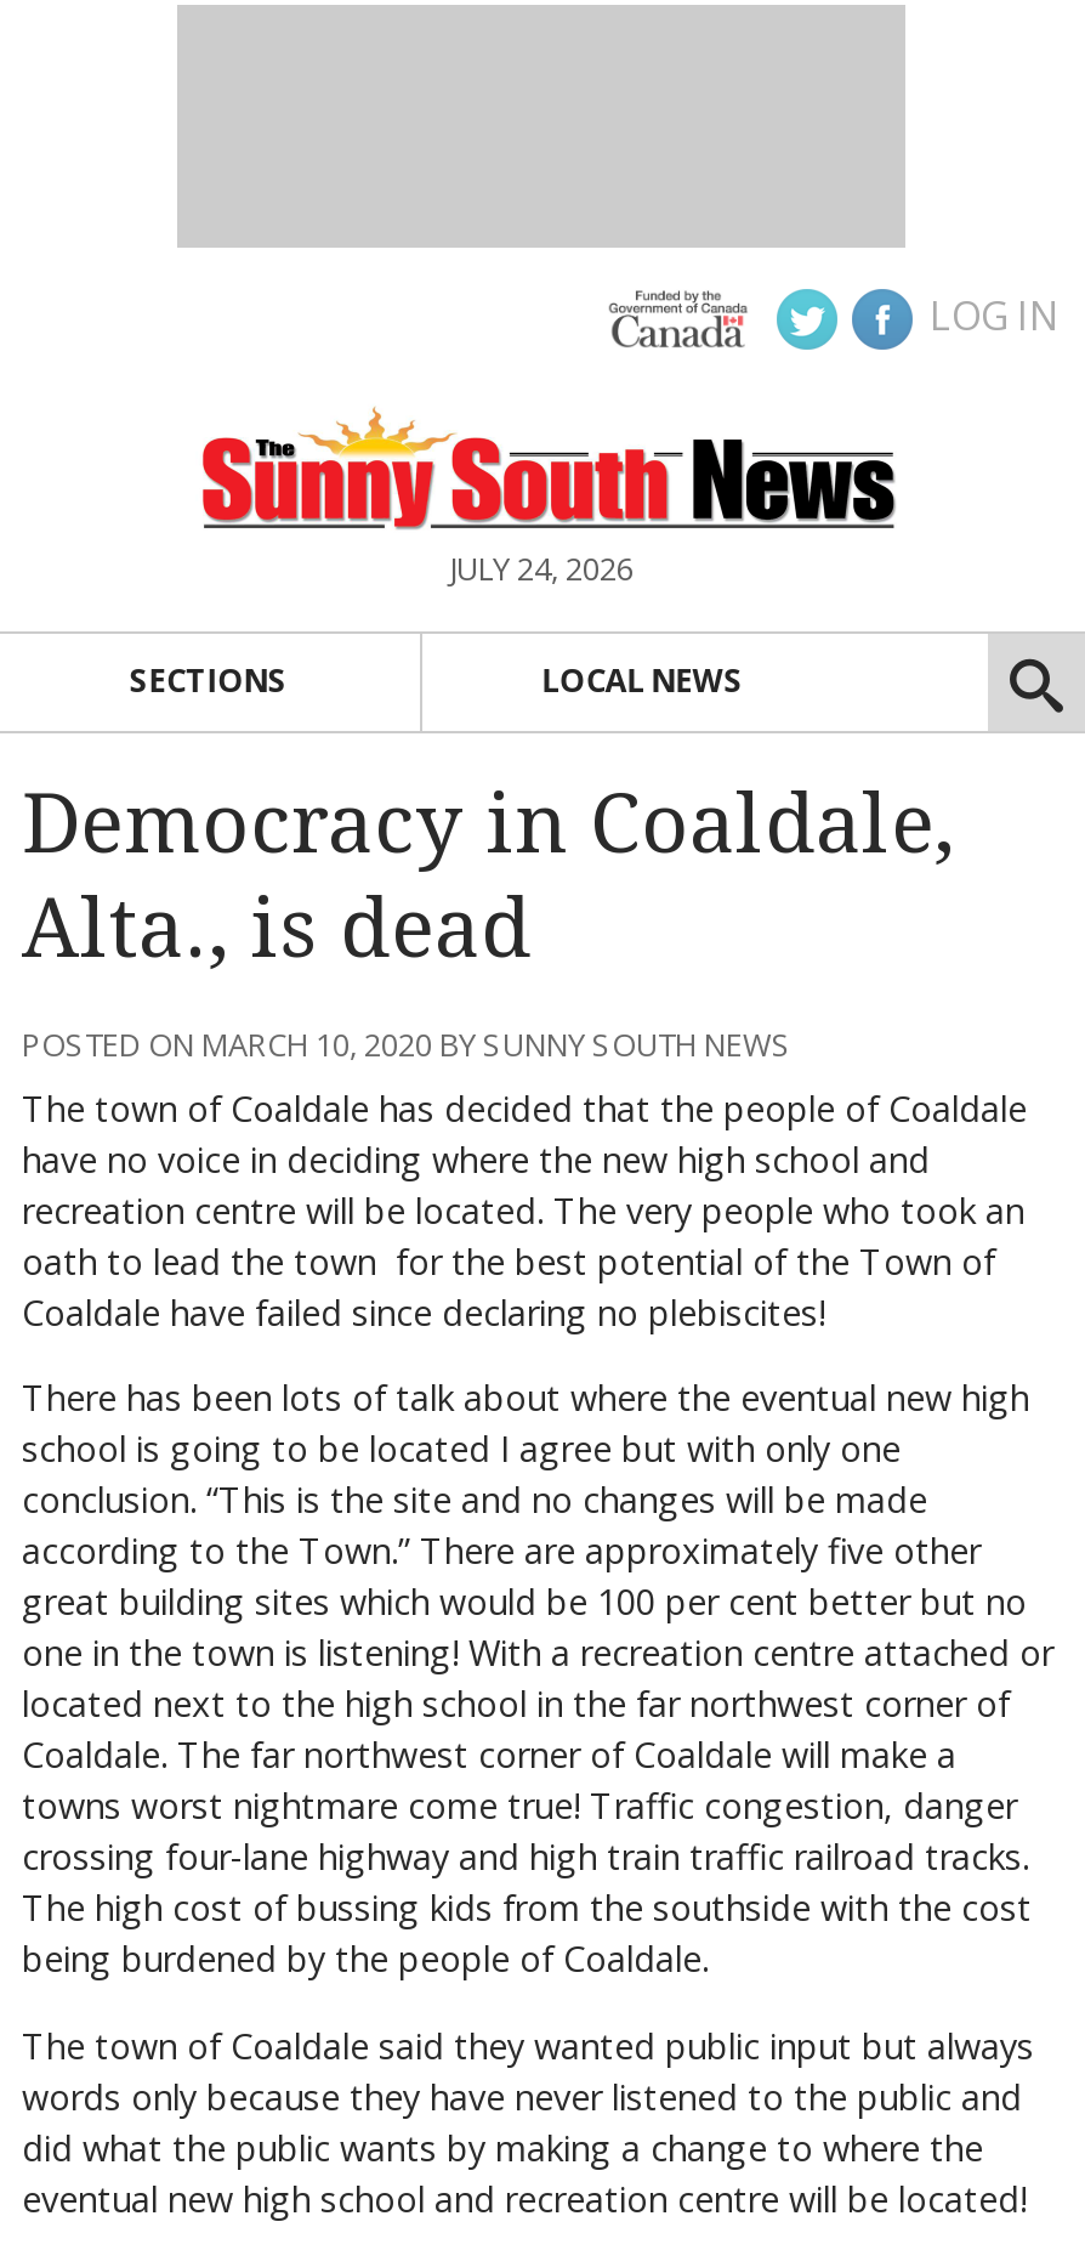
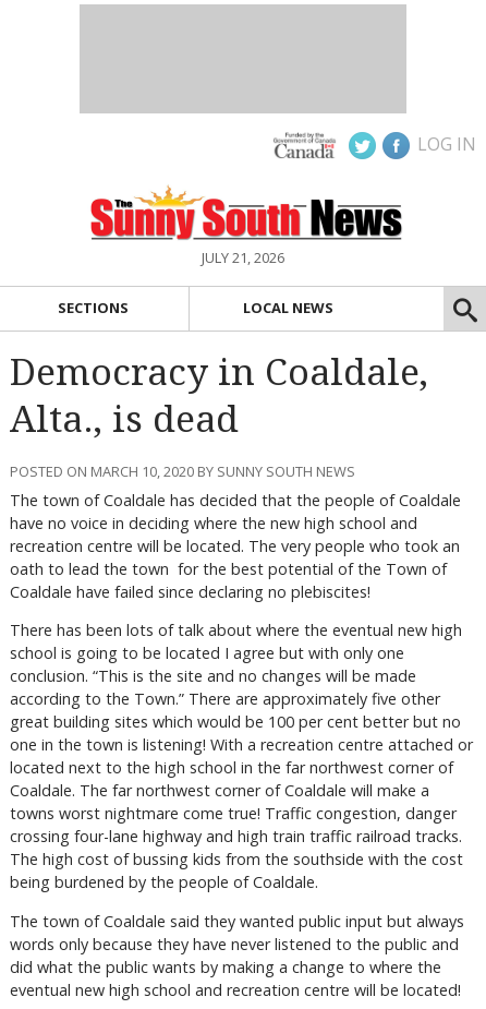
[449,546,634,590] JULY 24, 2026 -> [202,248,284,267] JULY 21, 2026

